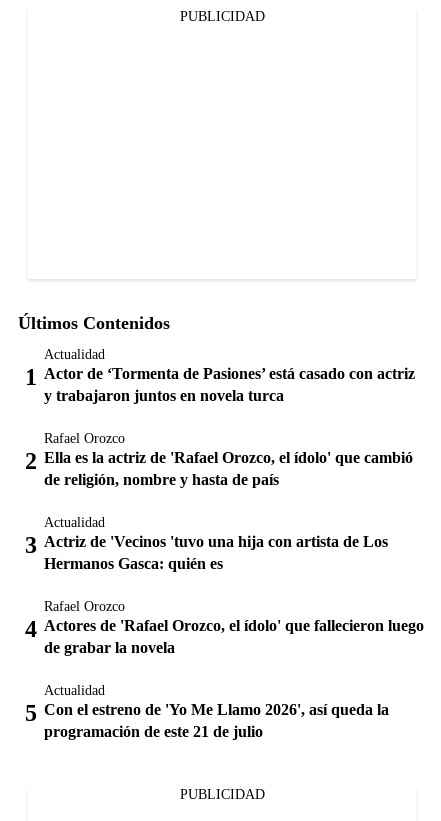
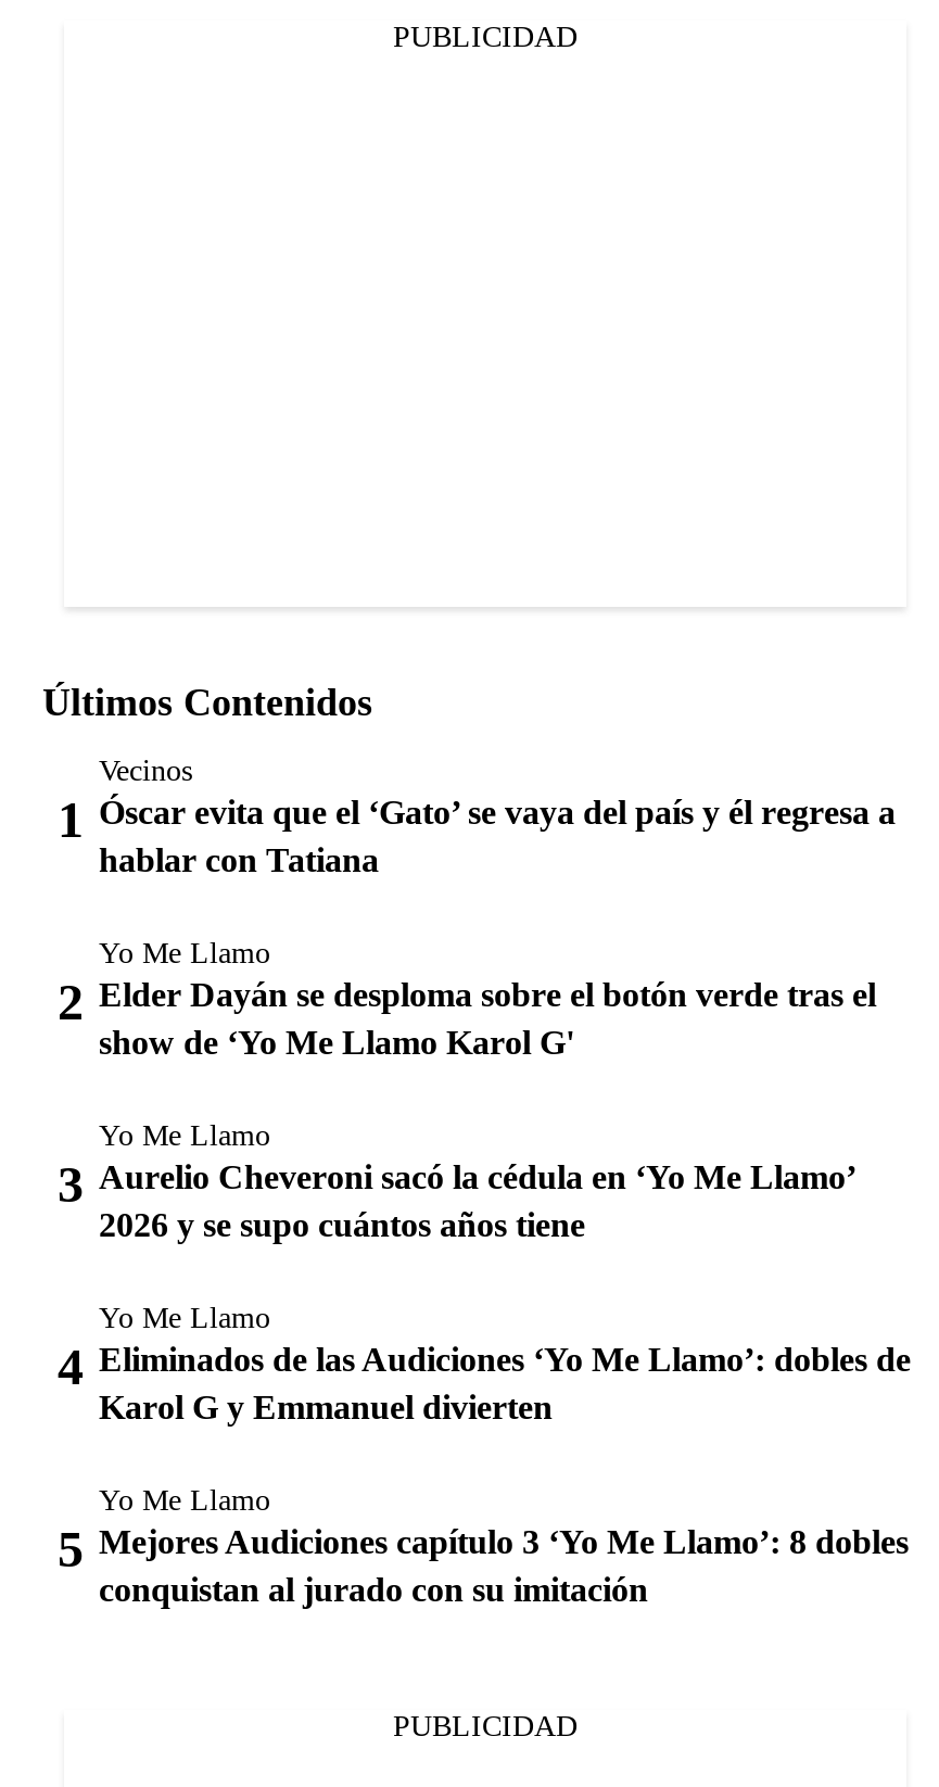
[44,347,415,404] Actualidad | Actor de ‘Tormenta de Pasiones’ está casado con actriz | y trabajaron juntos en novela turca -> [99,755,896,879] Vecinos | Óscar evita que el ‘Gato’ se vaya del país y él regresa a | hablar con Tatiana
[44,431,413,488] Rafael Orozco | Ella es la actriz de 'Rafael Orozco, el ídolo' que cambió | de religión, nombre y hasta de país -> [99,938,876,1061] Yo Me Llamo | Elder Dayán se desploma sobre el botón verde tras el | show de ‘Yo Me Llamo Karol G'
[44,515,388,572] Actualidad | Actriz de 'Vecinos 'tuvo una hija con artista de Los | Hermanos Gasca: quién es -> [99,1120,854,1244] Yo Me Llamo | Aurelio Cheveroni sacó la cédula en ‘Yo Me Llamo’ | 2026 y se supo cuántos años tiene
[44,599,424,656] Rafael Orozco | Actores de 'Rafael Orozco, el ídolo' que fallecieron luego | de grabar la novela -> [99,1302,911,1426] Yo Me Llamo | Eliminados de las Audiciones ‘Yo Me Llamo’: dobles de | Karol G y Emmanuel divierten
[44,683,389,740] Actualidad | Con el estreno de 'Yo Me Llamo 2026', así queda la | programación de este 21 de julio -> [99,1485,909,1609] Yo Me Llamo | Mejores Audiciones capítulo 3 ‘Yo Me Llamo’: 8 dobles | conquistan al jurado con su imitación

